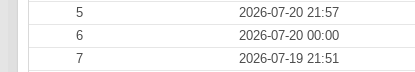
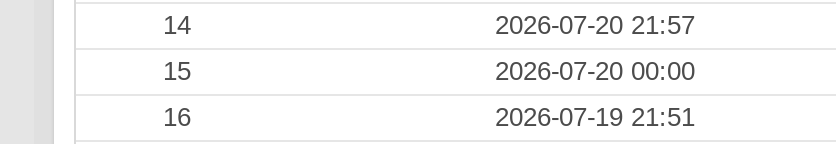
[76,5,83,20] 5 -> [163,10,191,40] 14
[76,28,83,43] 6 -> [163,56,191,86] 15
[76,51,83,66] 7 -> [163,102,191,132] 16

